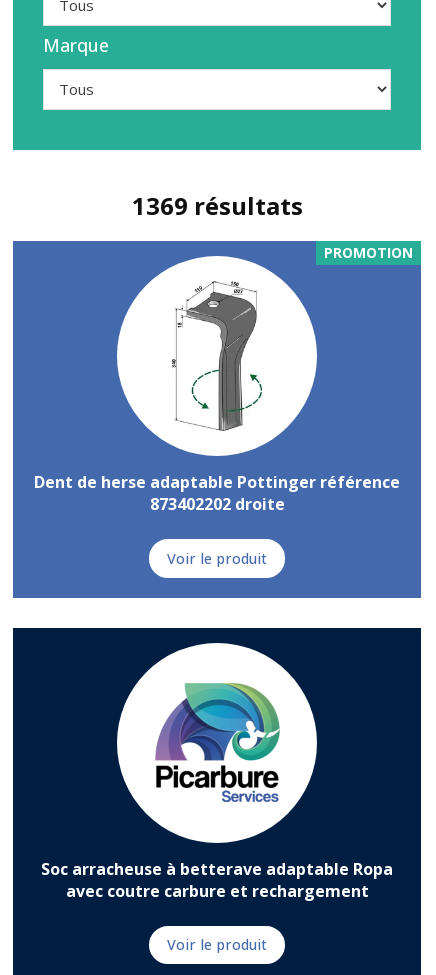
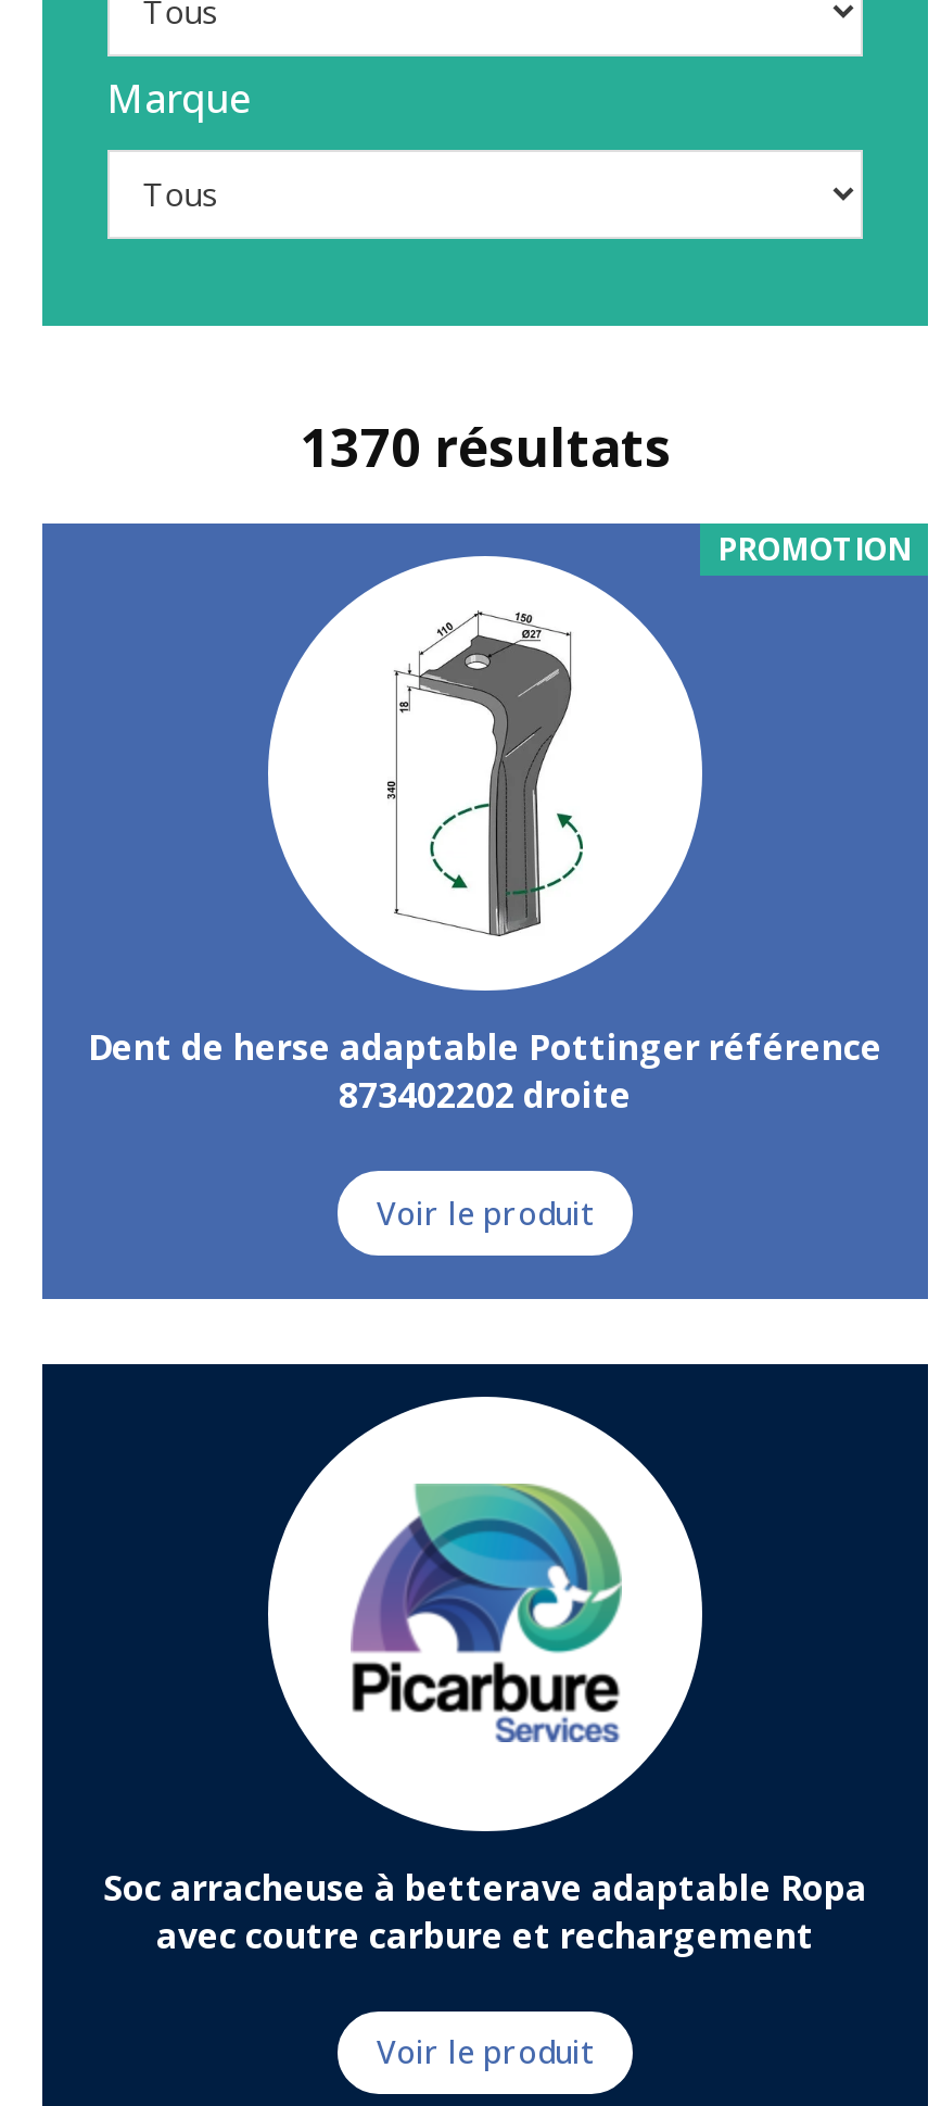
[131,189,302,222] 1369 résultats -> [300,411,671,483] 1370 résultats

